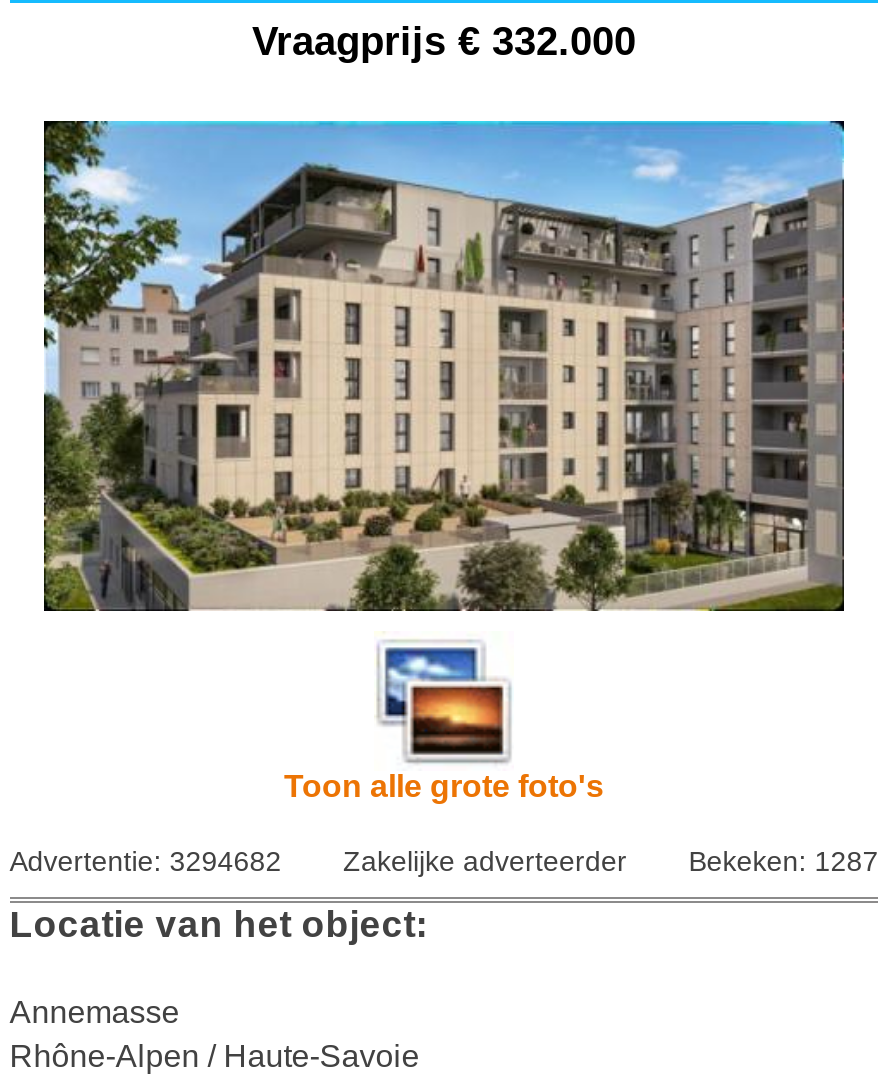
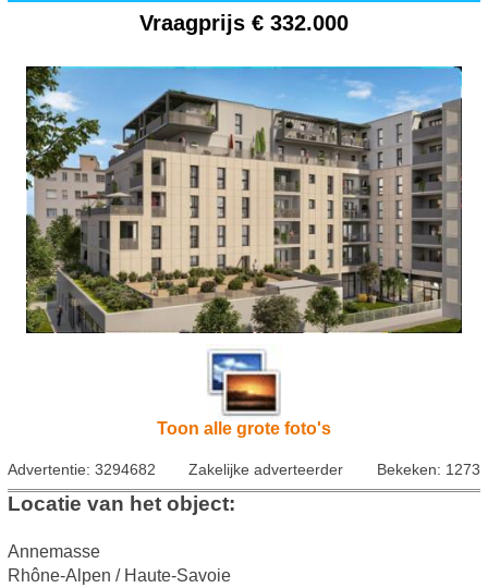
[9,845,878,877] Advertentie: 3294682 Zakelijke adverteerder Bekeken: 1287 -> [7,460,481,478] Advertentie: 3294682 Zakelijke adverteerder Bekeken: 1273

